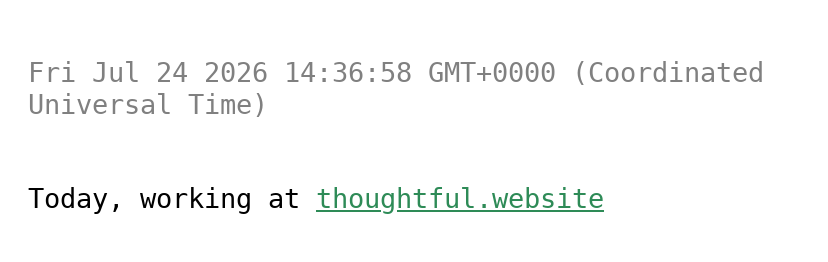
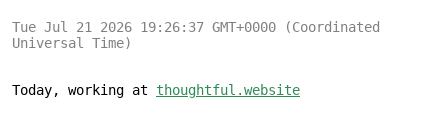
[28,55,764,87] Fri Jul 24 2026 14:36:58 GMT+0000 (Coordinated -> [12,19,380,35] Tue Jul 21 2026 19:26:37 GMT+0000 (Coordinated

